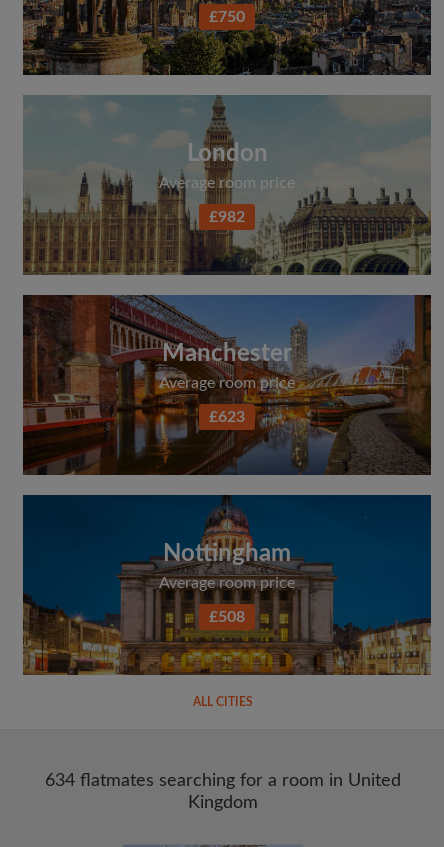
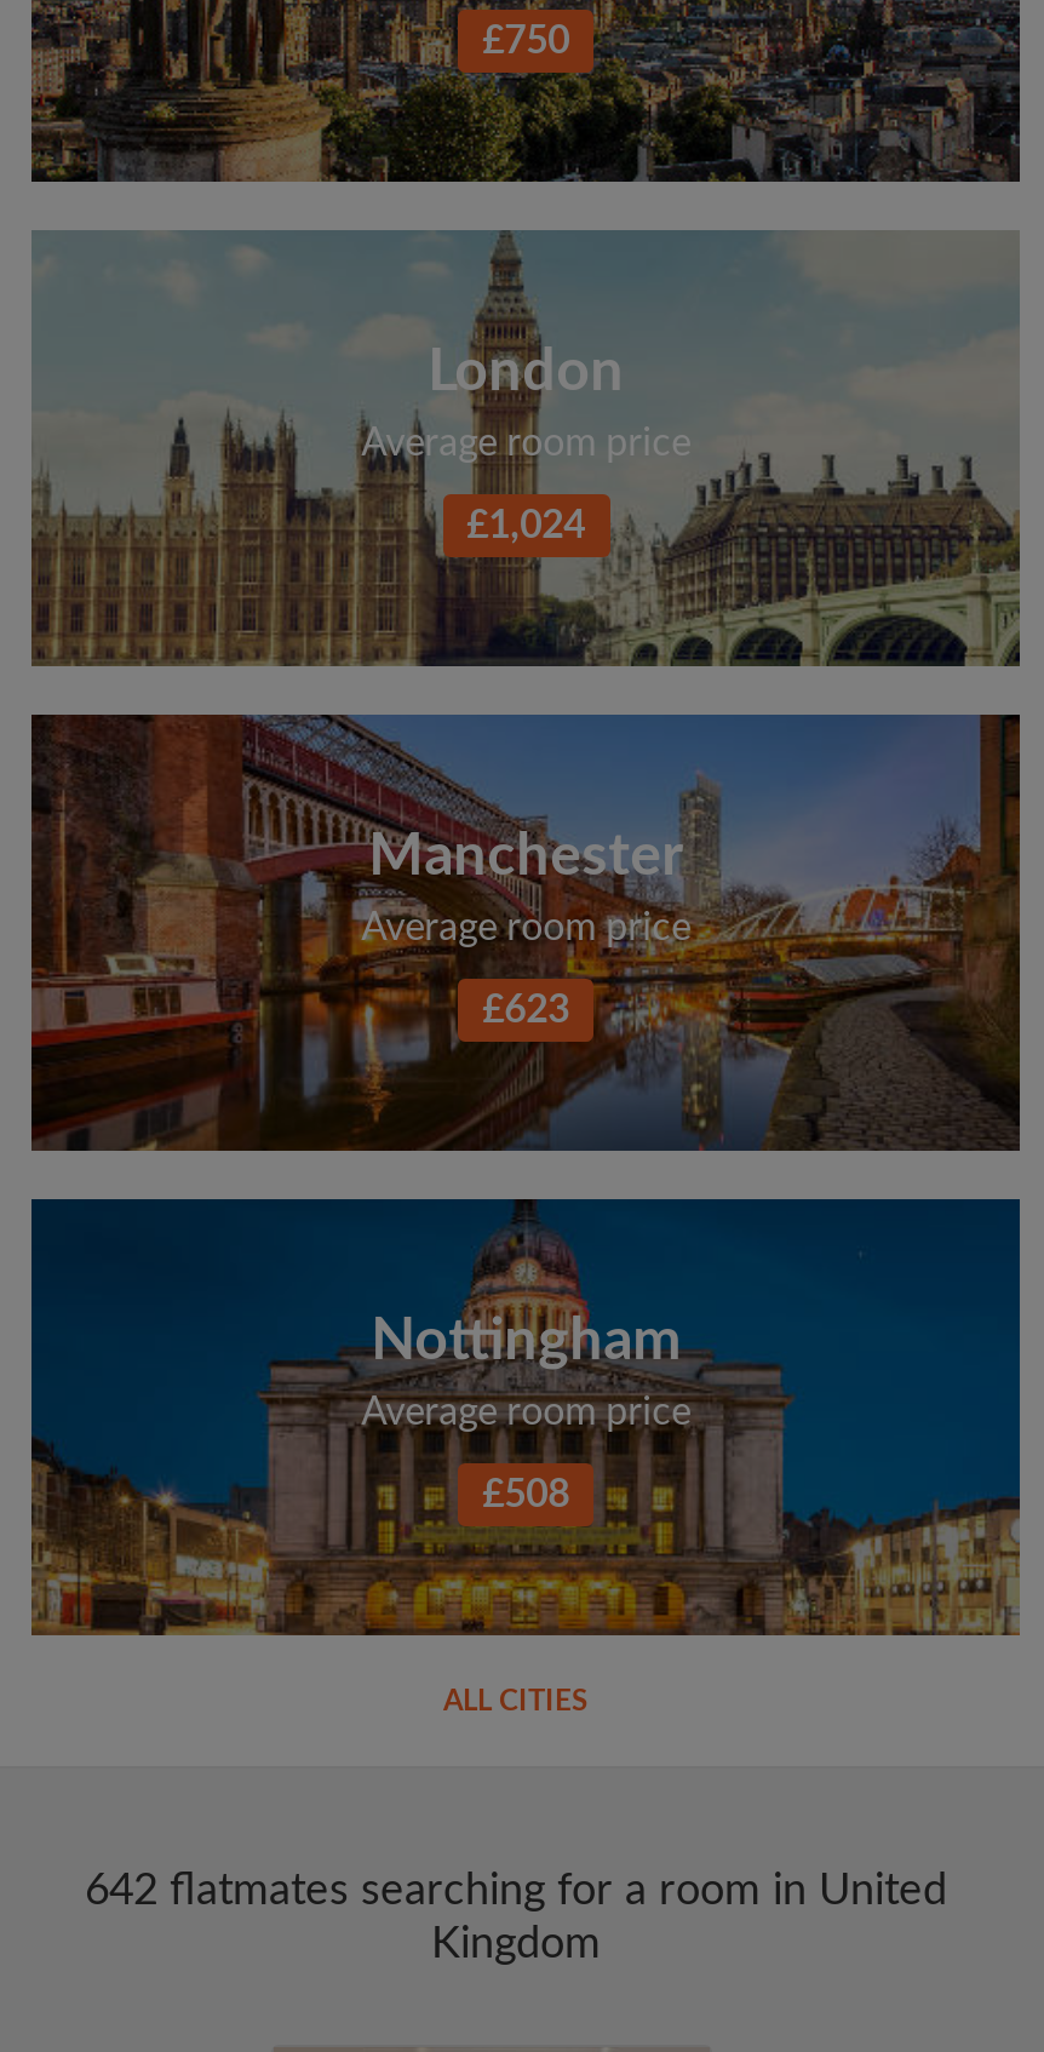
[209,209,245,225] £982 -> [467,507,585,546] £1,024
[45,772,401,790] 634 flatmates searching for a room in United -> [85,1871,947,1915] 642 flatmates searching for a room in United

